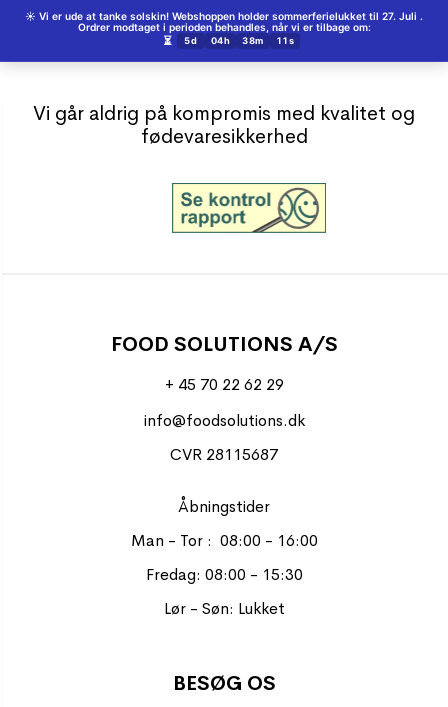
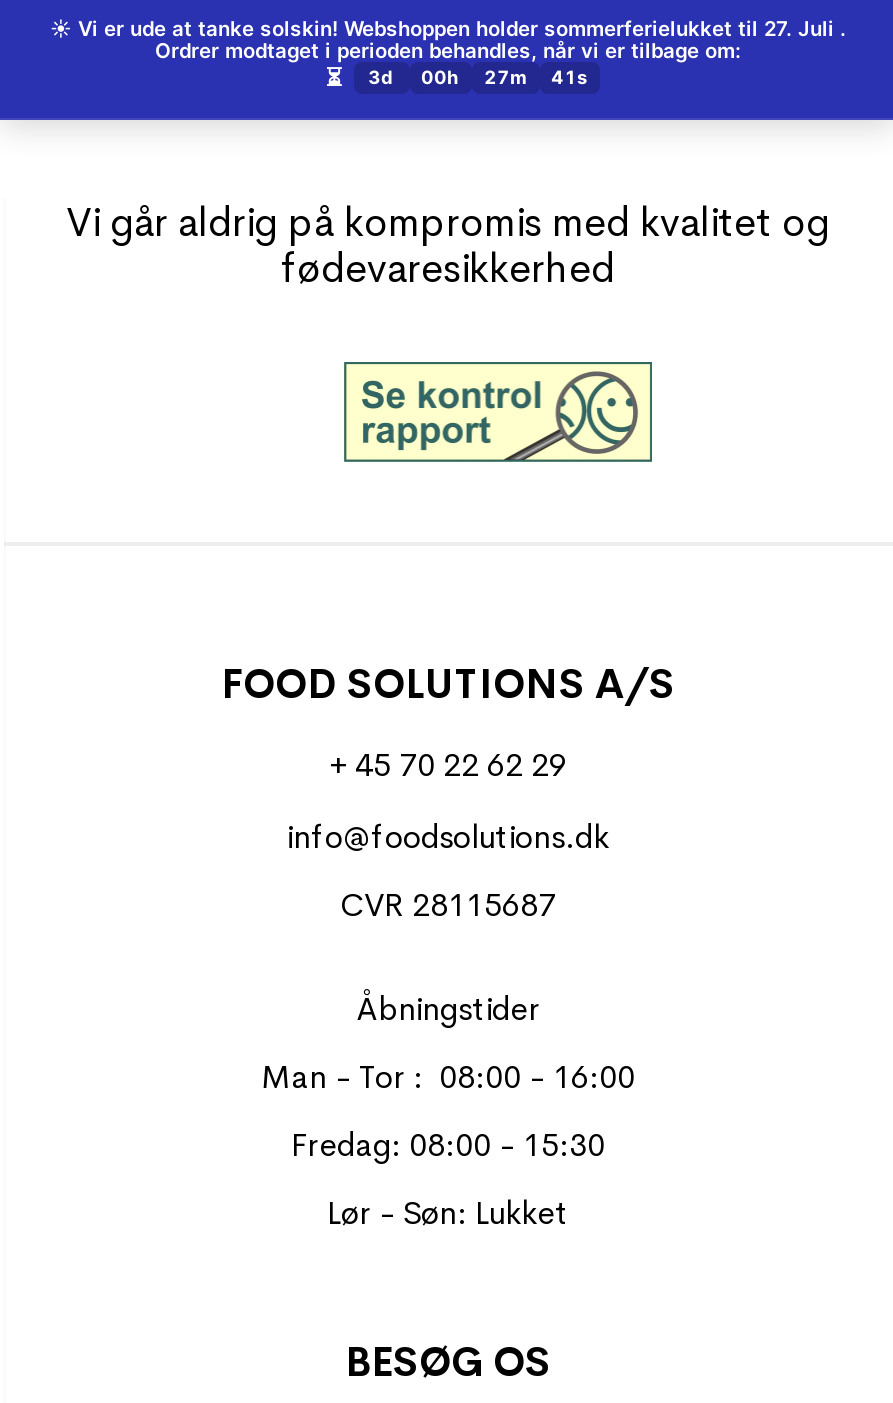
[184,35,294,46] 5d | 04h | 38m | 11s -> [368,66,588,88] 3d | 00h | 27m | 41s

